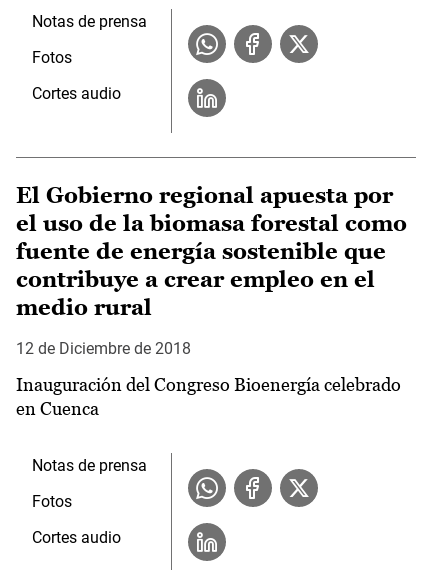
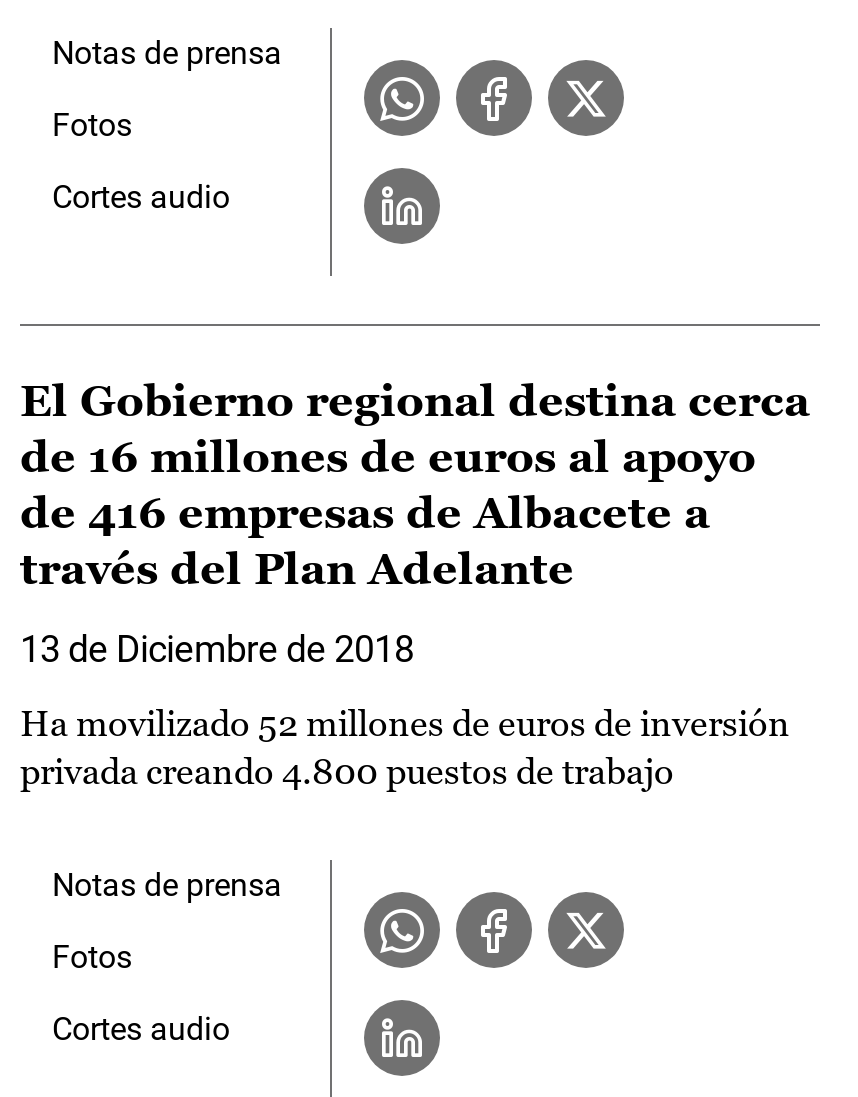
[16,183,407,320] El Gobierno regional apuesta por | el uso de la biomasa forestal como | fuente de energía sostenible que | contribuye a crear empleo en el | medio rural -> [20,376,810,594] El Gobierno regional destina cerca | de 16 millones de euros al apoyo | de 416 empresas de Albacete a | través del Plan Adelante
[16,339,191,358] 12 de Diciembre de 2018 -> [20,628,414,670] 13 de Diciembre de 2018
[16,374,401,419] Inauguración del Congreso Bioenergía celebrado | en Cuenca -> [20,702,790,792] Ha movilizado 52 millones de euros de inversión | privada creando 4.800 puestos de trabajo

